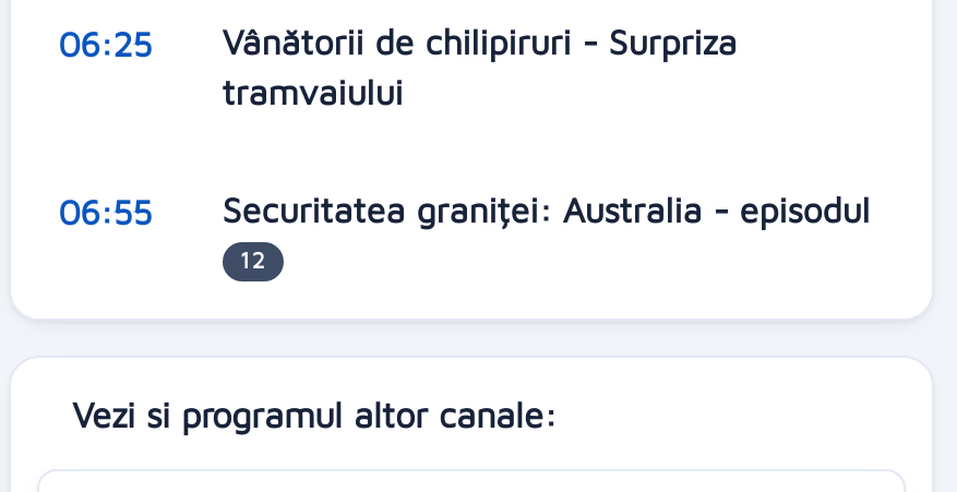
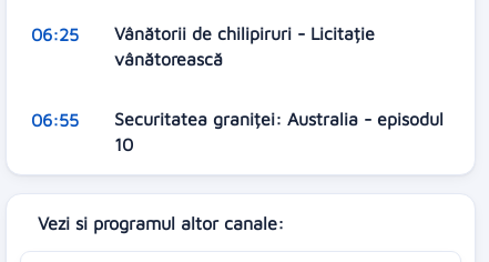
[222,22,737,111] Vânătorii de chilipiruri - Surpriza | tramvaiului -> [114,23,375,69] Vânătorii de chilipiruri - Licitație | vânătorească
[240,245,265,272] 12 -> [114,134,138,154] 10

